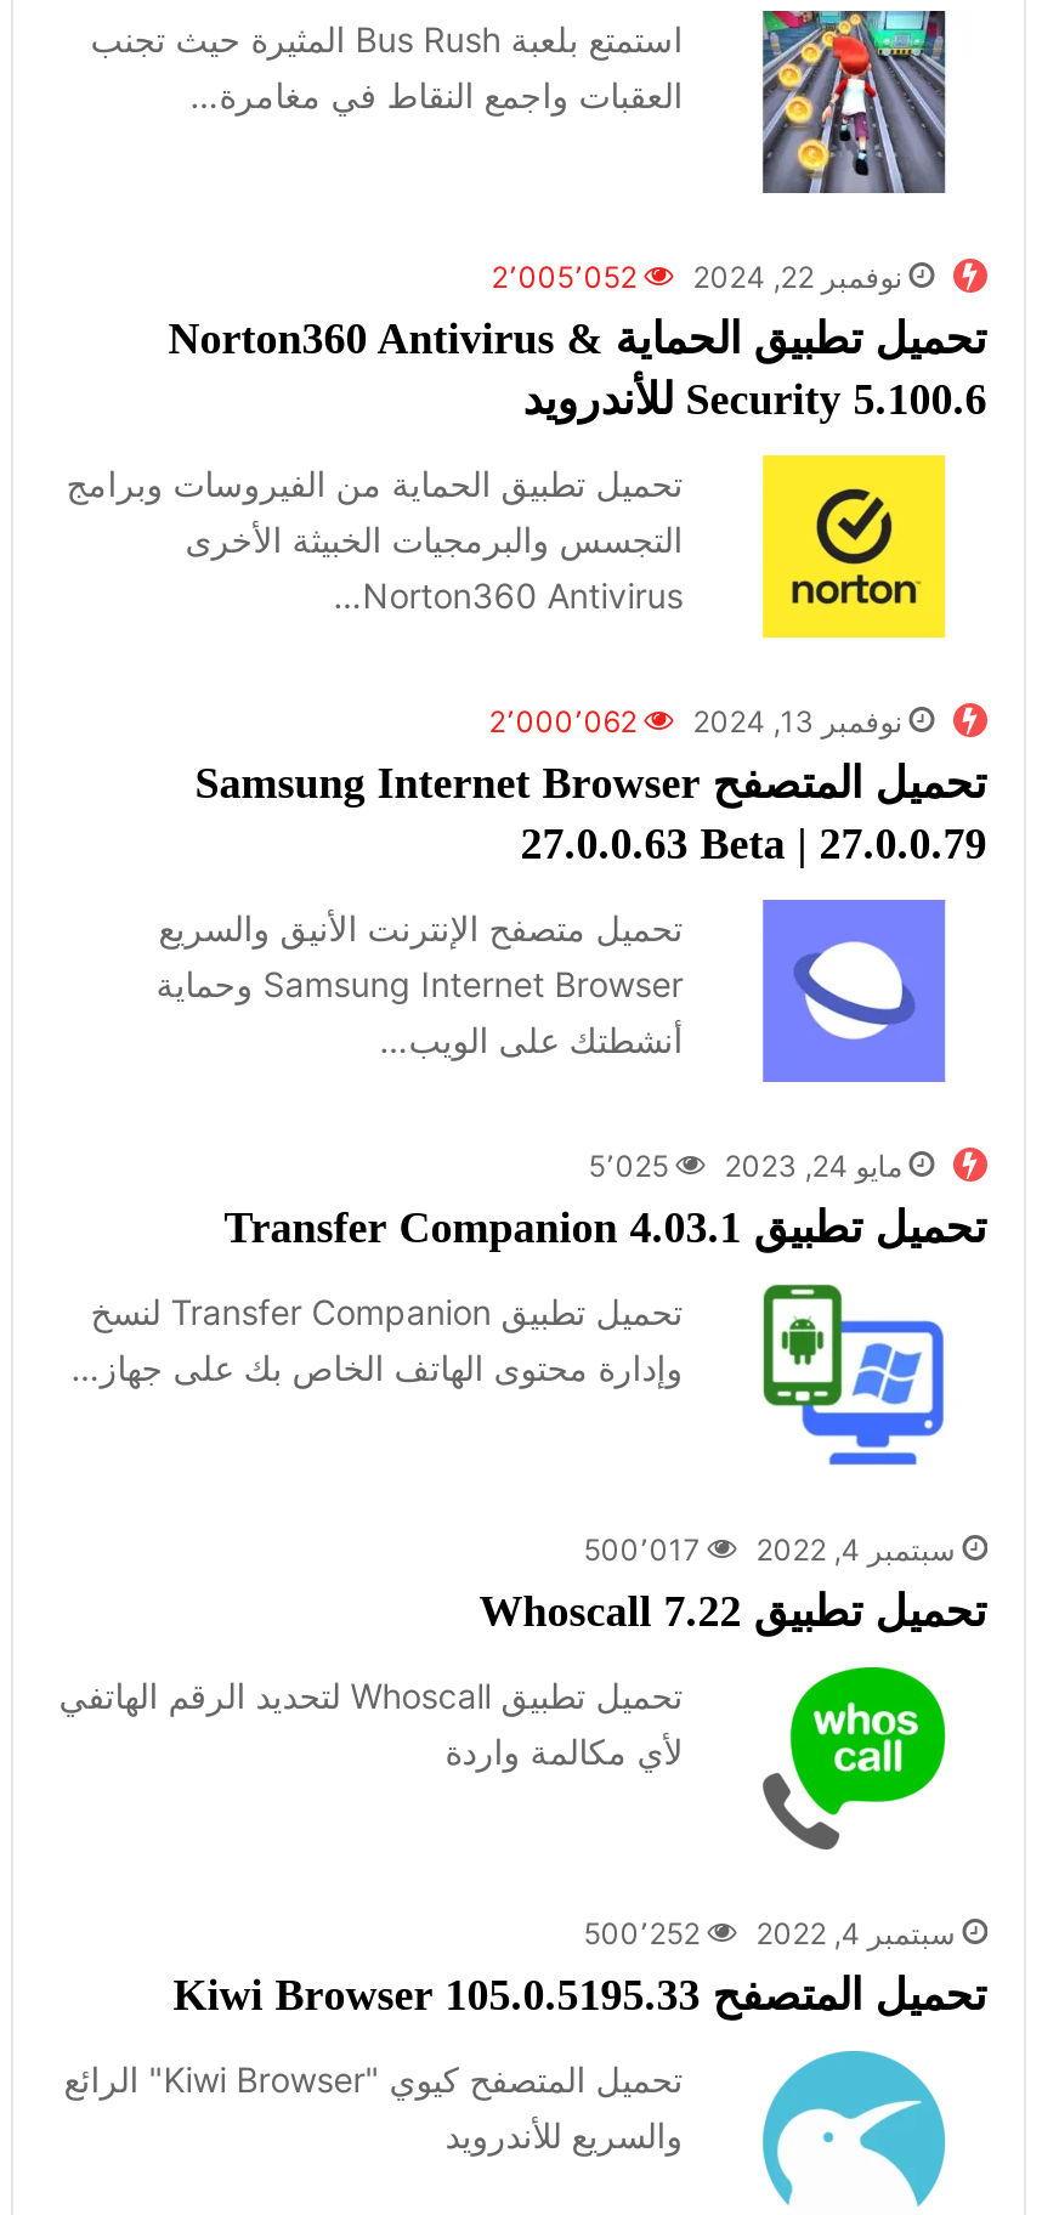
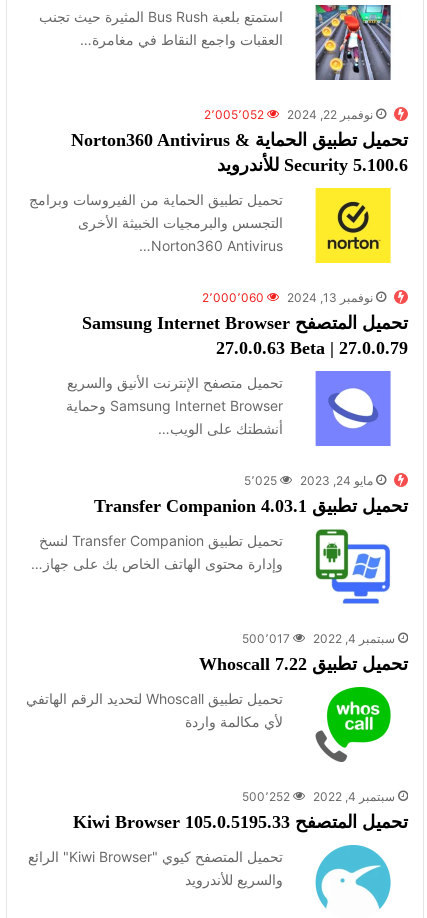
[489,704,637,741] 2٬000٬062 -> [202,290,264,305] 2٬000٬060

